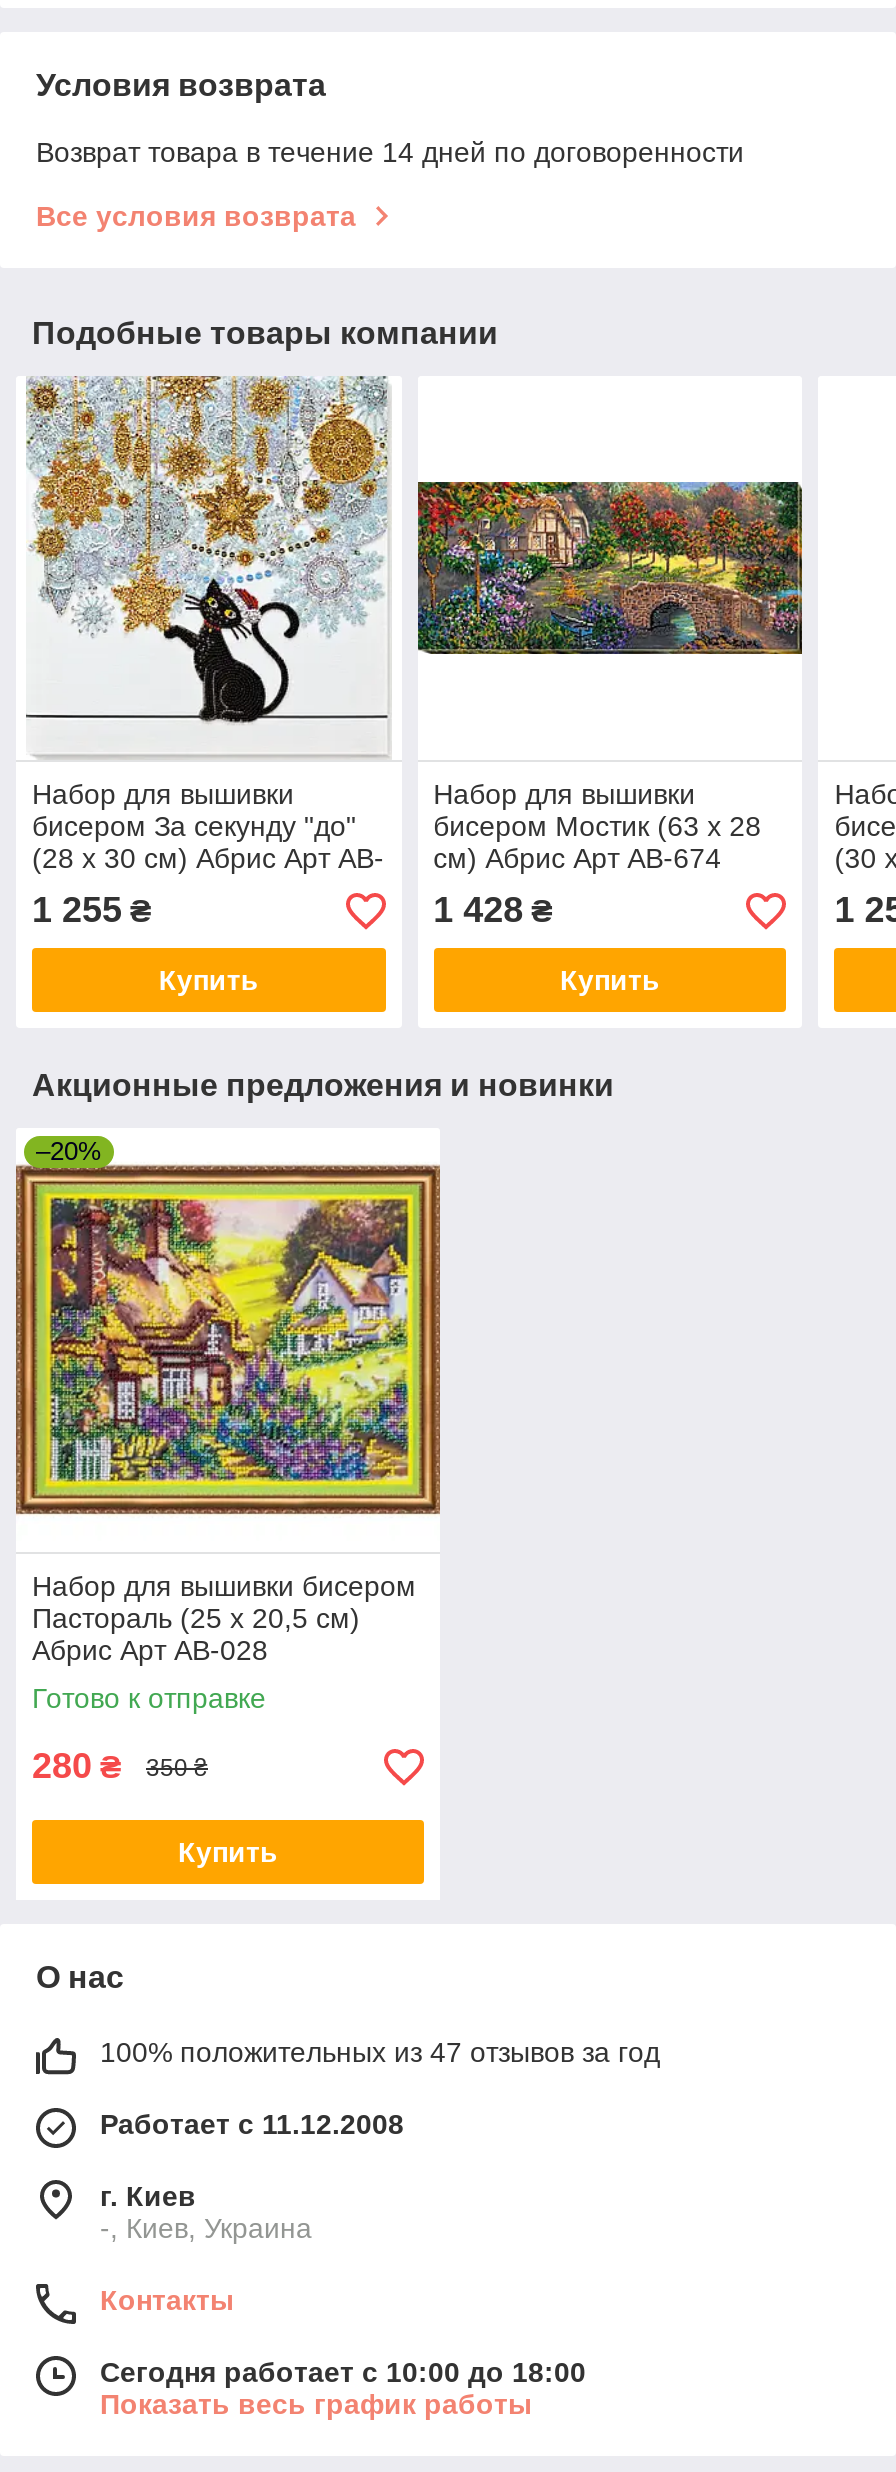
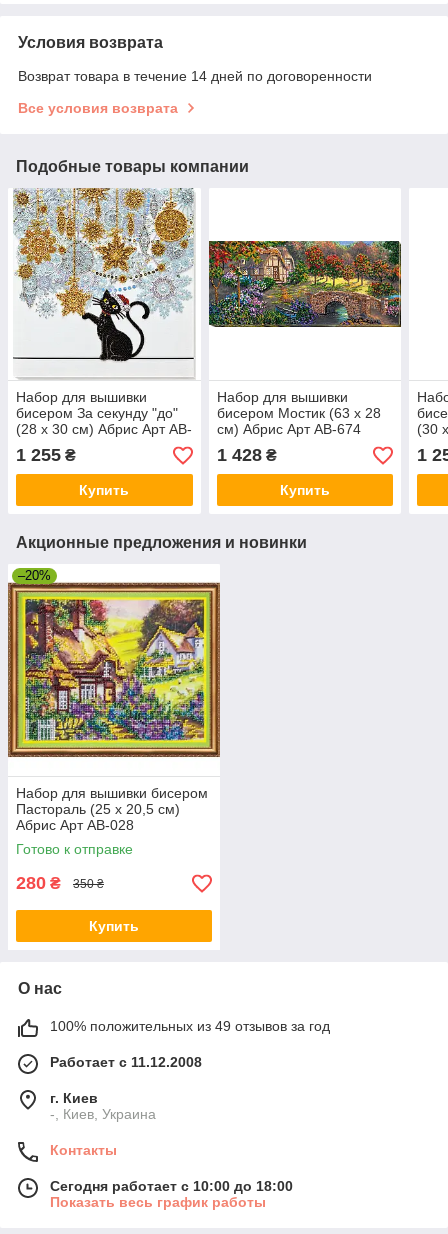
[100,2037,660,2069] 100% положительных из 47 отзывов за год -> [50,1018,330,1034] 100% положительных из 49 отзывов за год

